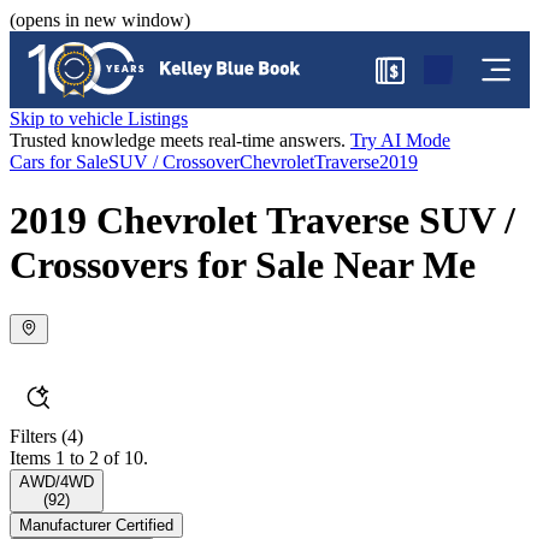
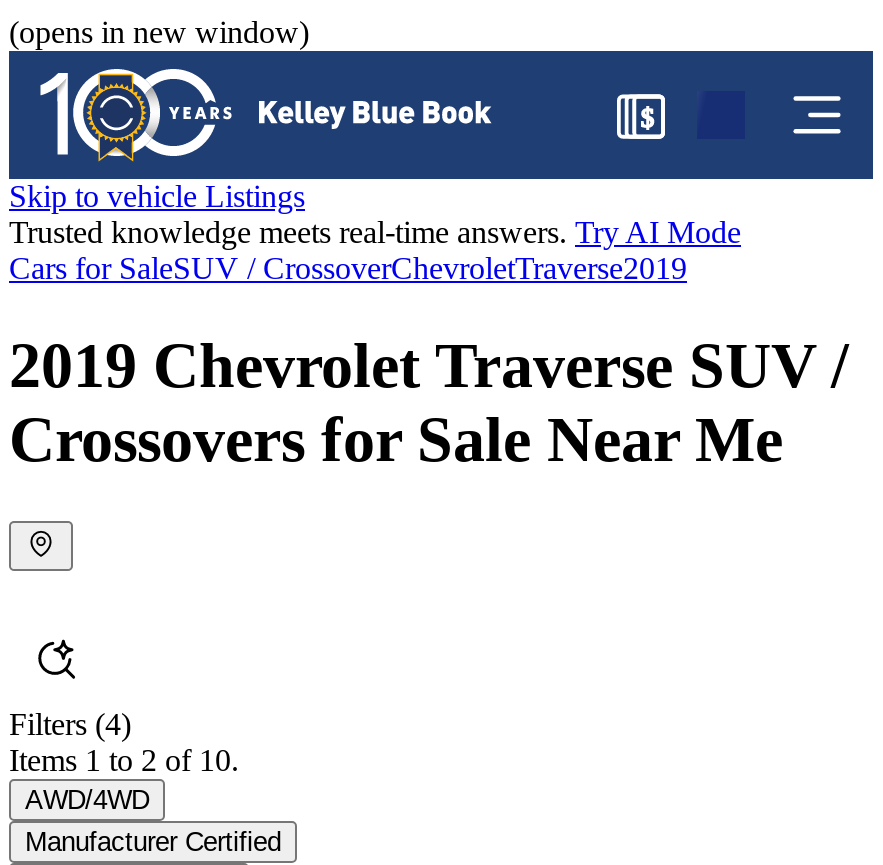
[43,491,70,509] (92) -> none

